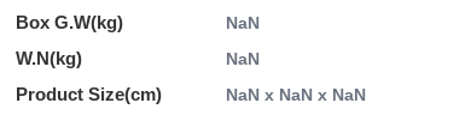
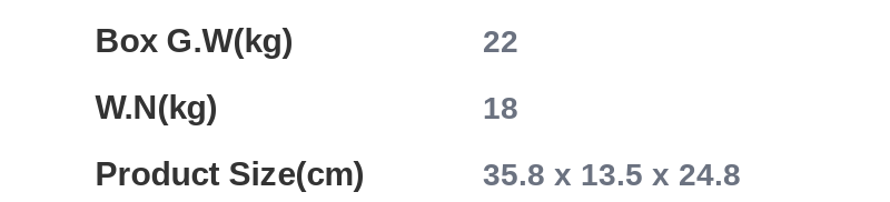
[226,13,260,32] NaN -> [483,22,518,58] 22
[226,49,260,68] NaN -> [483,89,518,125] 18
[226,85,366,104] NaN x NaN x NaN -> [483,156,741,191] 35.8 x 13.5 x 24.8

